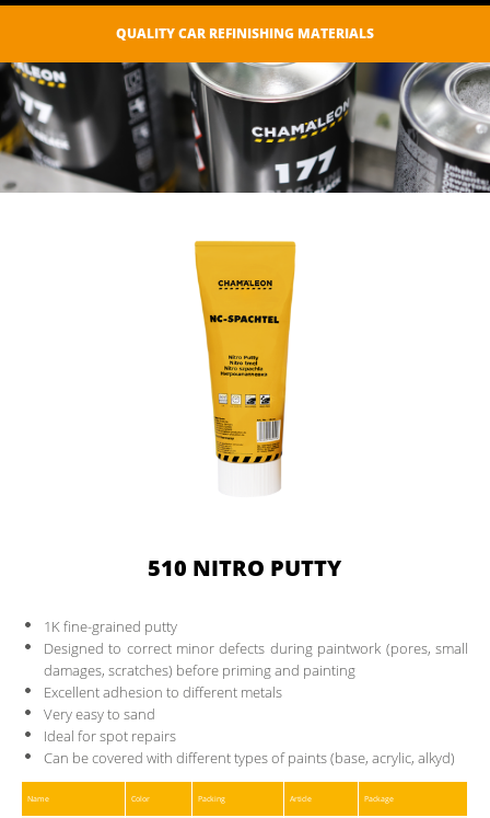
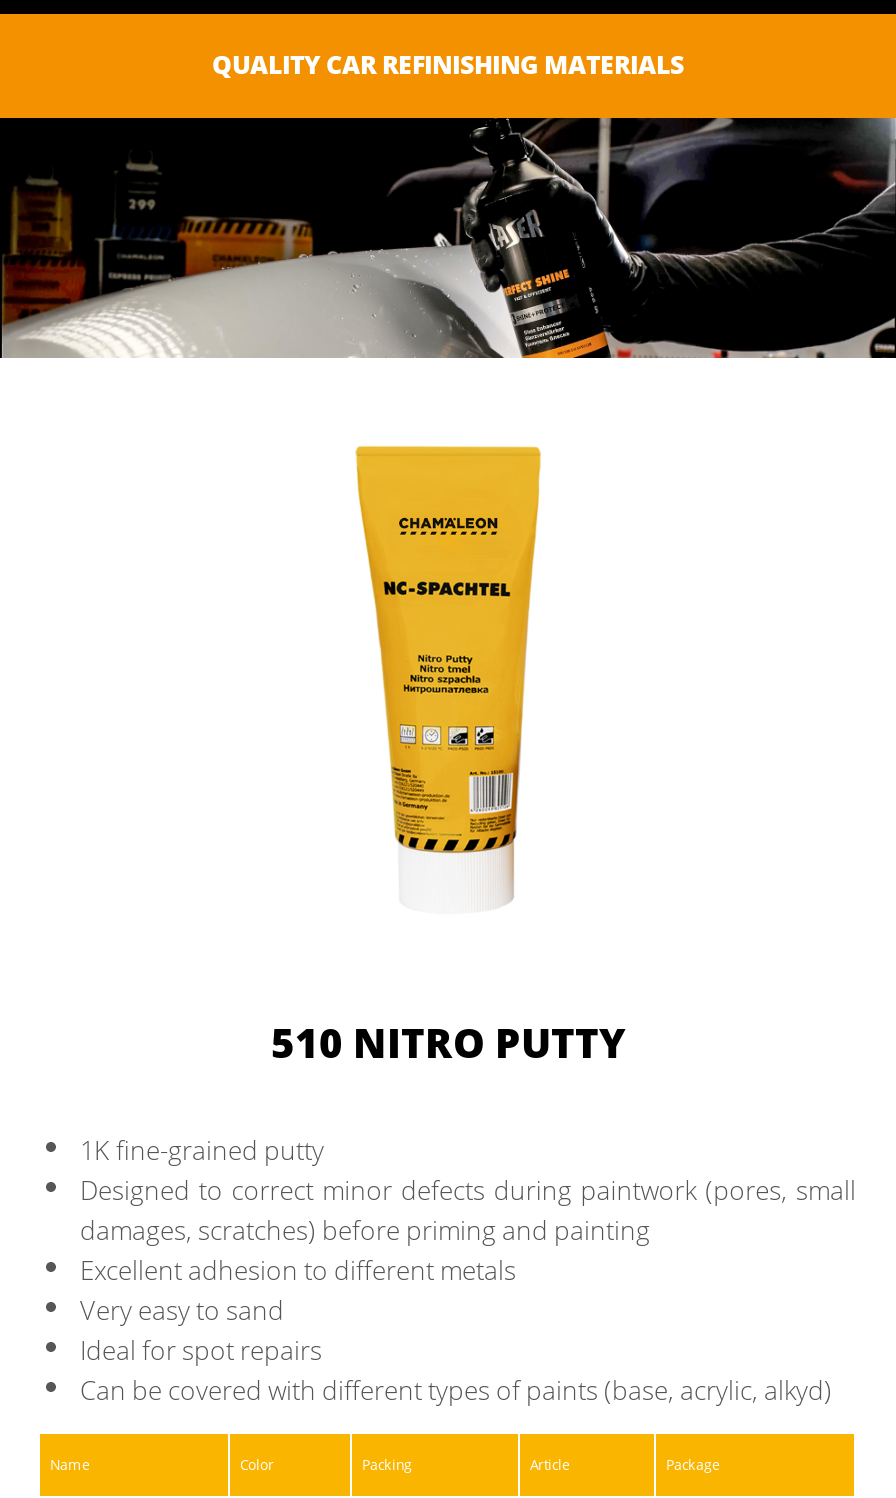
[3,61,487,194] [image] -> [6,116,890,360] [image]

